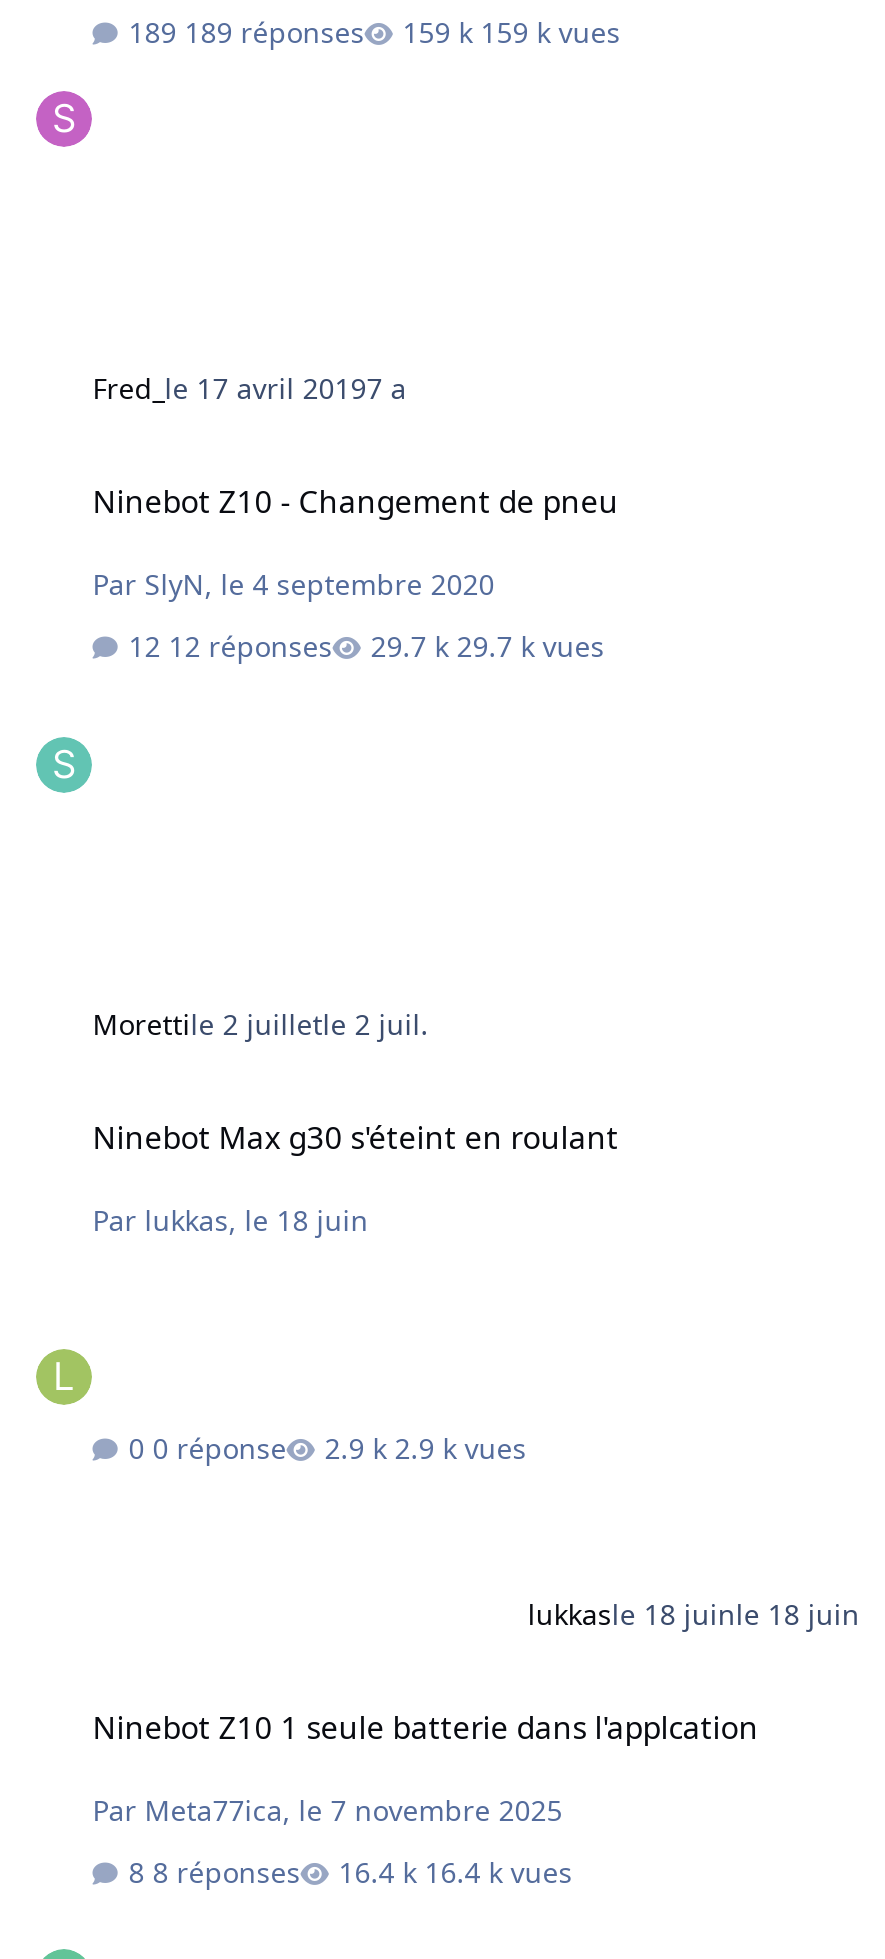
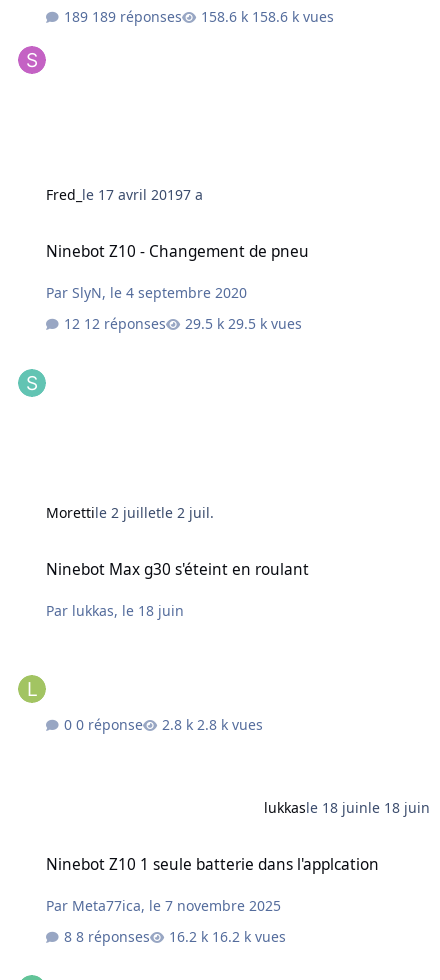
[480,14,620,52] 159 k vues -> [252,7,334,26] 158.6 k vues
[456,628,604,666] 29.7 k vues -> [228,314,302,333] 29.5 k vues
[394,1429,526,1467] 2.9 k vues -> [197,715,263,734] 2.8 k vues
[424,1853,572,1891] 16.4 k vues -> [212,927,286,946] 16.2 k vues

